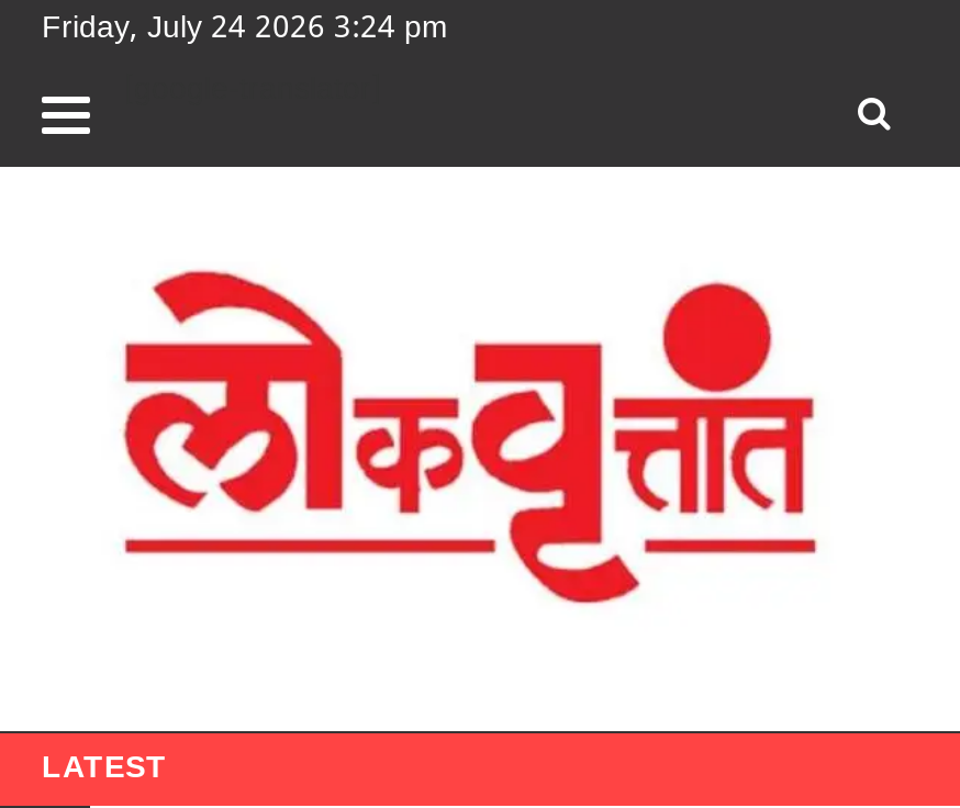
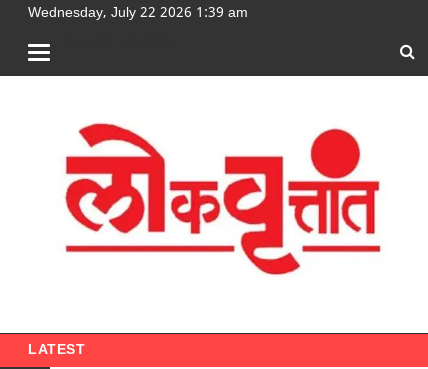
[42,9,448,50] Friday, July 24 2026 3:24 pm -> [28,4,248,23] Wednesday, July 22 2026 1:39 am

